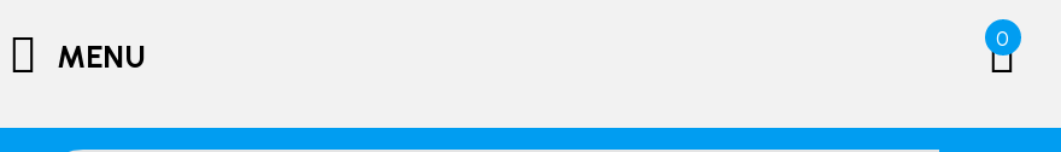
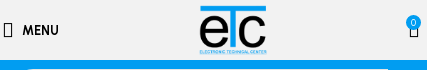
none -> [199,5,267,55] [image]

